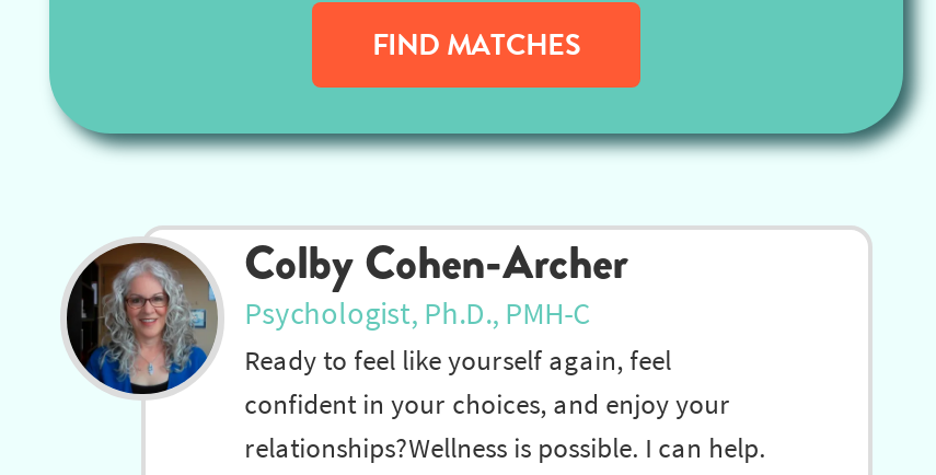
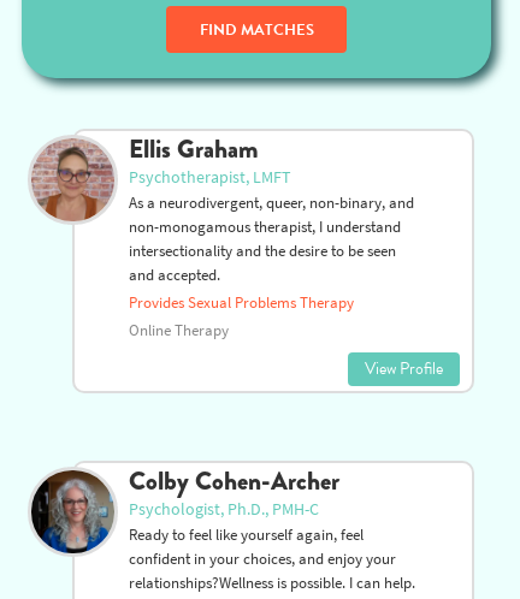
none -> [31,131,443,382] [image] | Ellis Graham | Psychotherapist, LMFT | As a neurodivergent, queer, non-binary, and | non-monogamous therapist, I understand | intersectionality and the desire to be seen | and accepted. | Provides Sexual Problems Therapy | Online Therapy | View Profile

